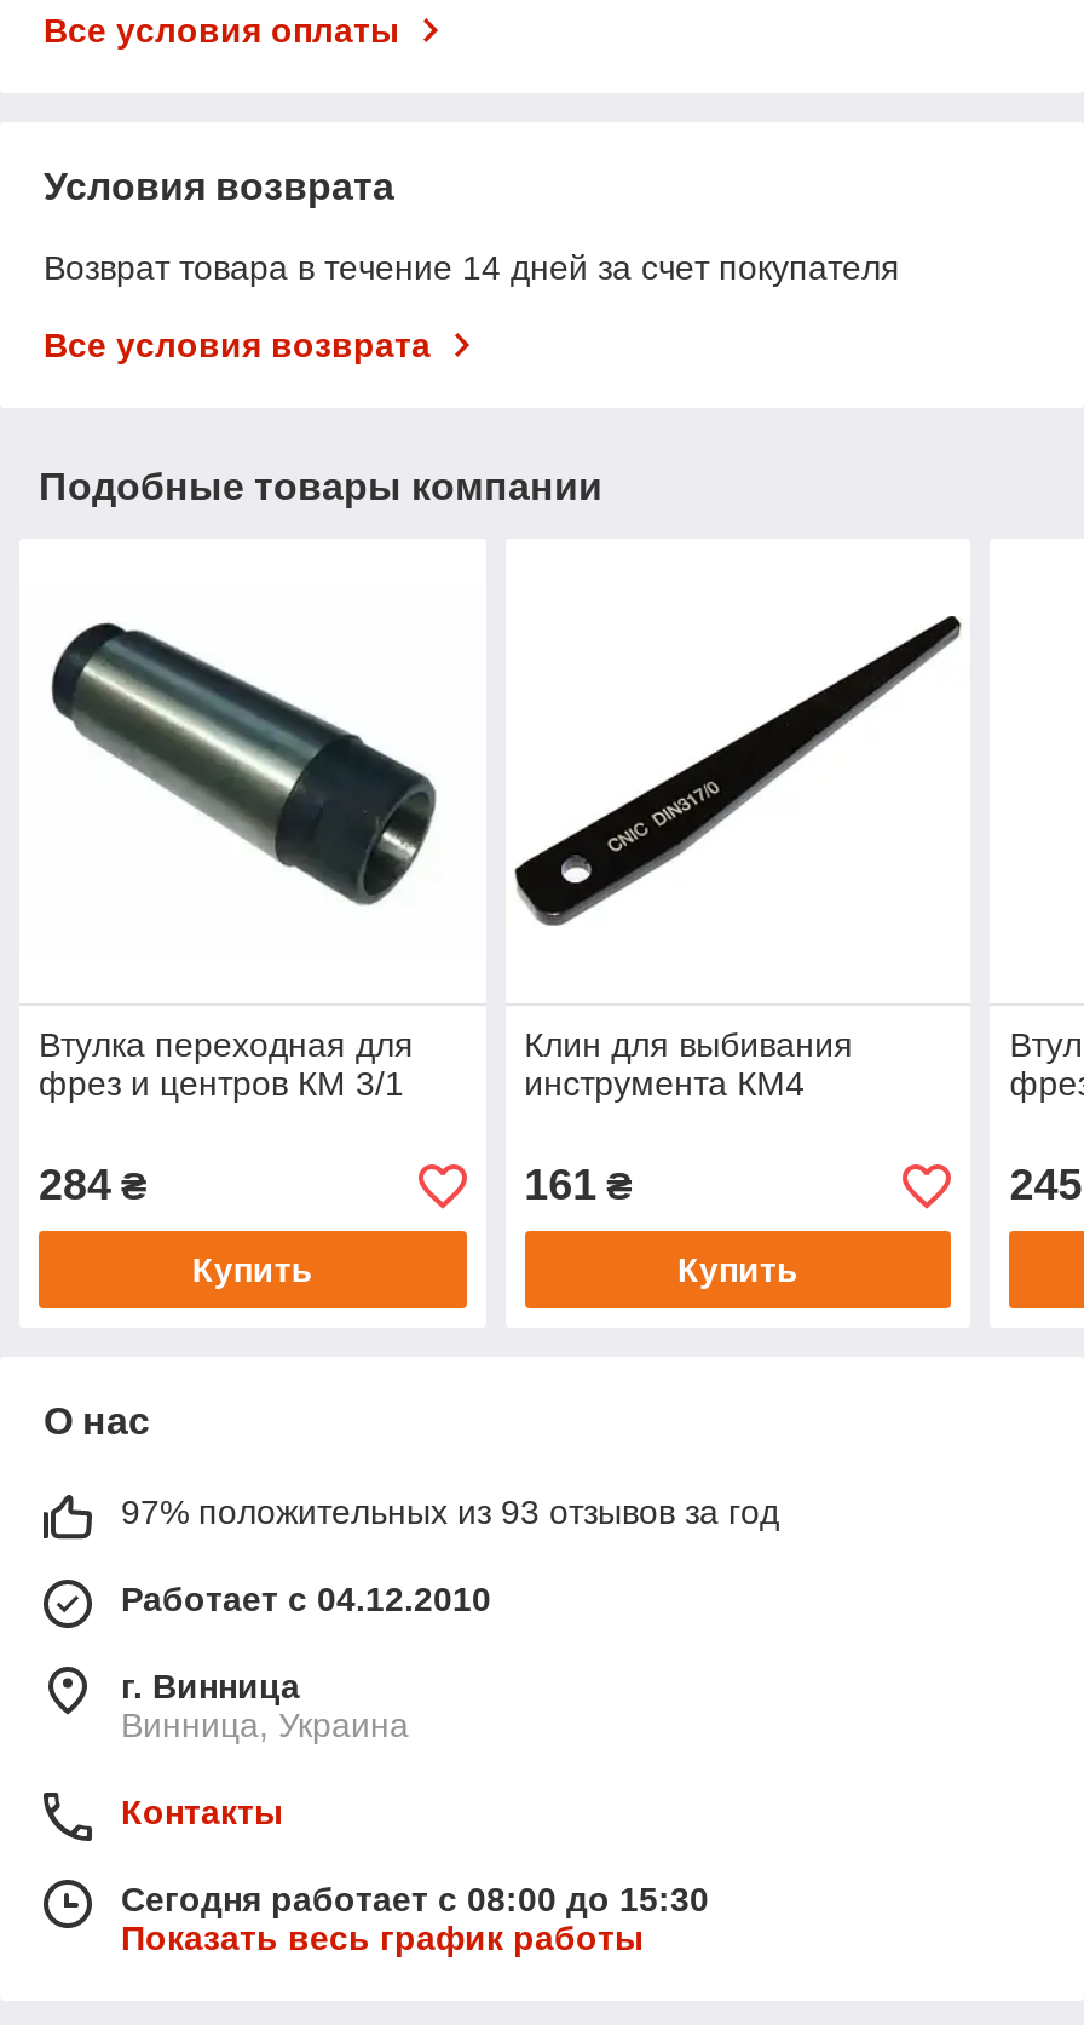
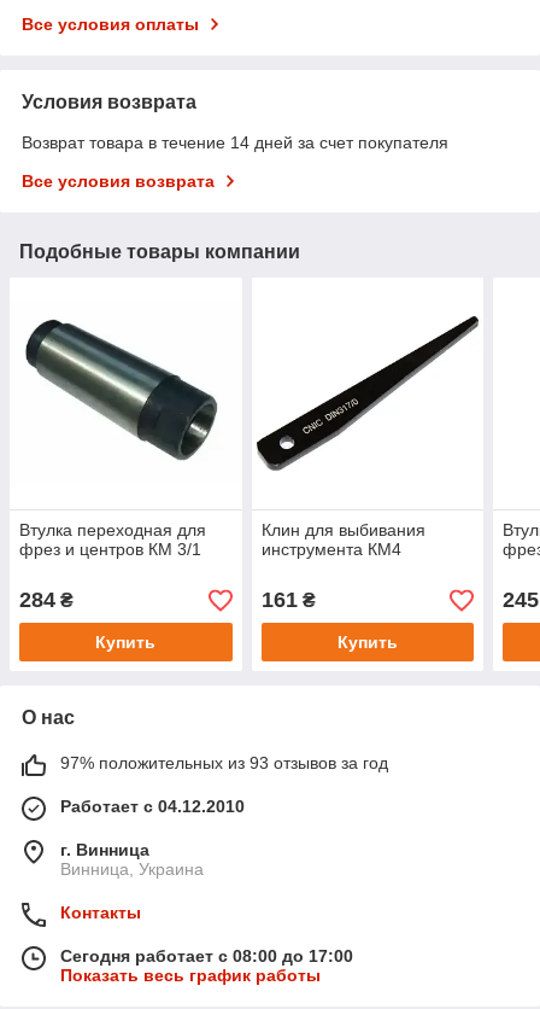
[121,1881,709,1919] Сегодня работает с 08:00 до 15:30 -> [60,947,353,966] Сегодня работает с 08:00 до 17:00

